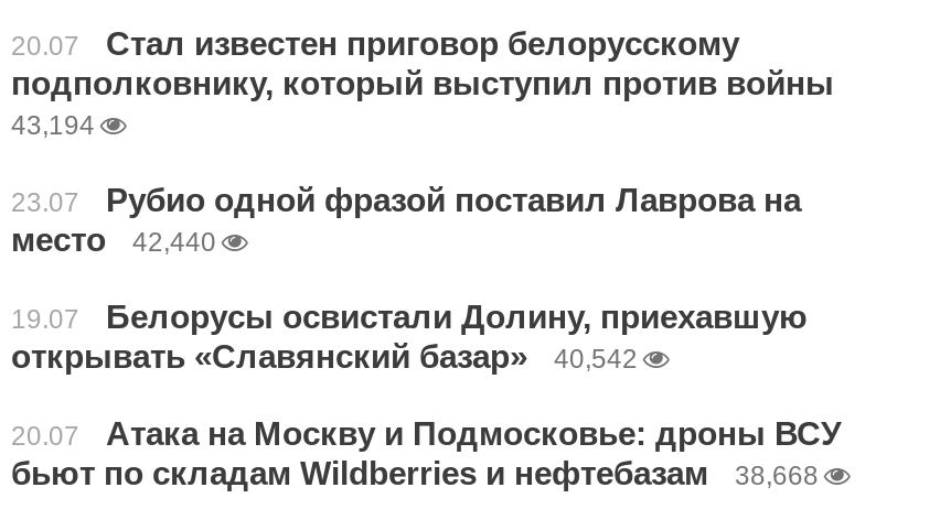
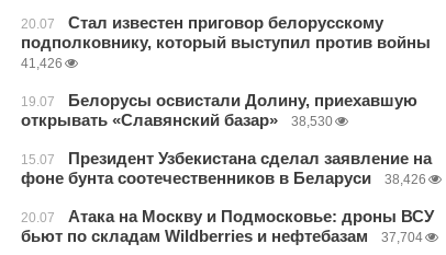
[11,110,801,258] 43,194 | 23.07 | Рубио одной фразой поставил Лаврова на | место | 42,440 -> [21,56,63,71] 41,426
moved [11,297,808,375] -> [21,91,417,129]: 19.07 | Белорусы освистали Долину, приехавшую | открывать «Славянский базар»
[554,344,638,375] 40,542 -> [21,114,432,187] 38,530 | 15.07 | Президент Узбекистана сделал заявление на | фоне бунта соотечественников в Беларуси | 38,426
[11,454,819,491] бьют по складам Wildberries и нефтебазам 38,668 -> [21,227,423,245] бьют по складам Wildberries и нефтебазам 37,704

